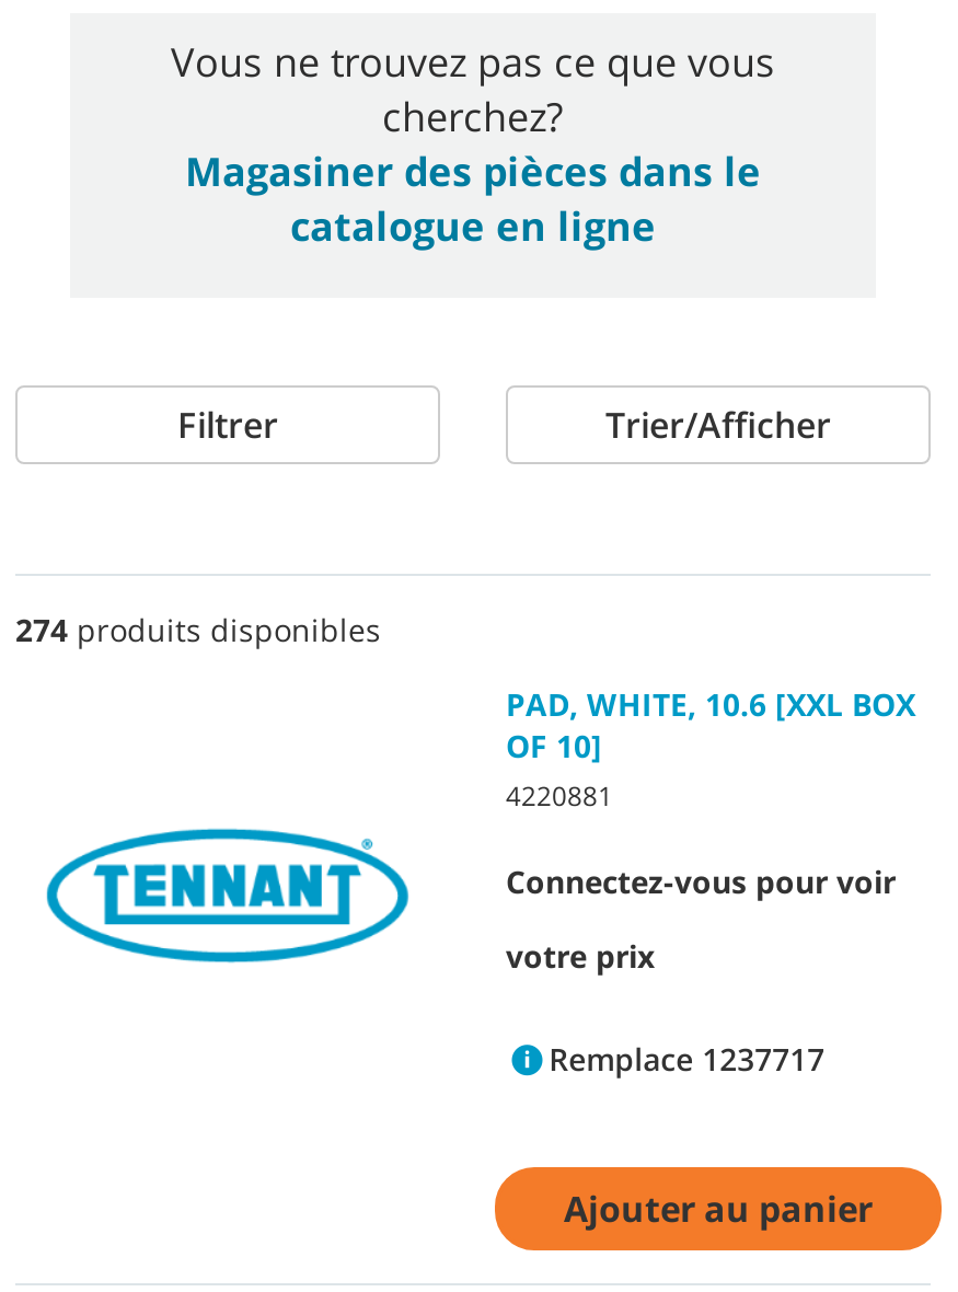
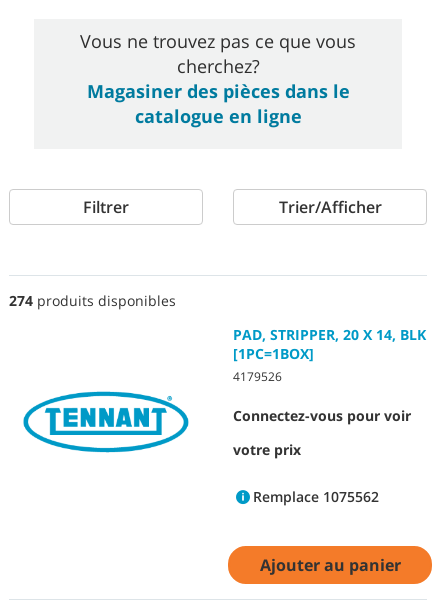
[506,683,915,815] PAD, WHITE, 10.6 [XXL BOX | OF 10] | 4220881 -> [233,325,426,385] PAD, STRIPPER, 20 X 14, BLK | [1PC=1BOX] | 4179526
[549,1038,825,1080] Remplace 1237717 -> [253,487,379,506] Remplace 1075562

